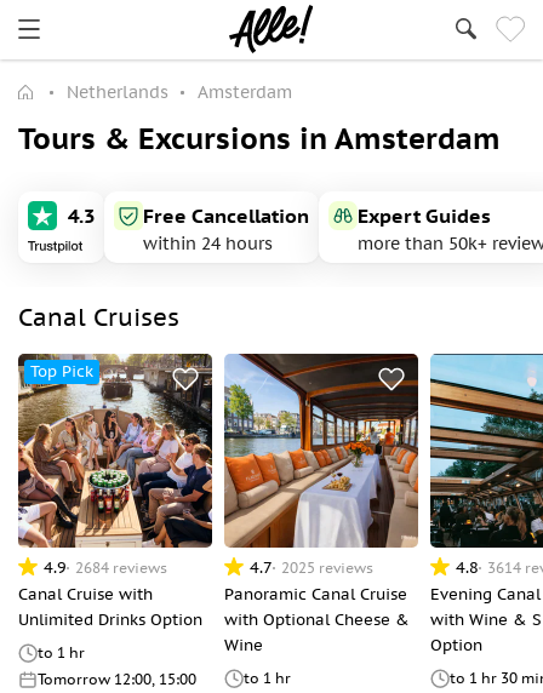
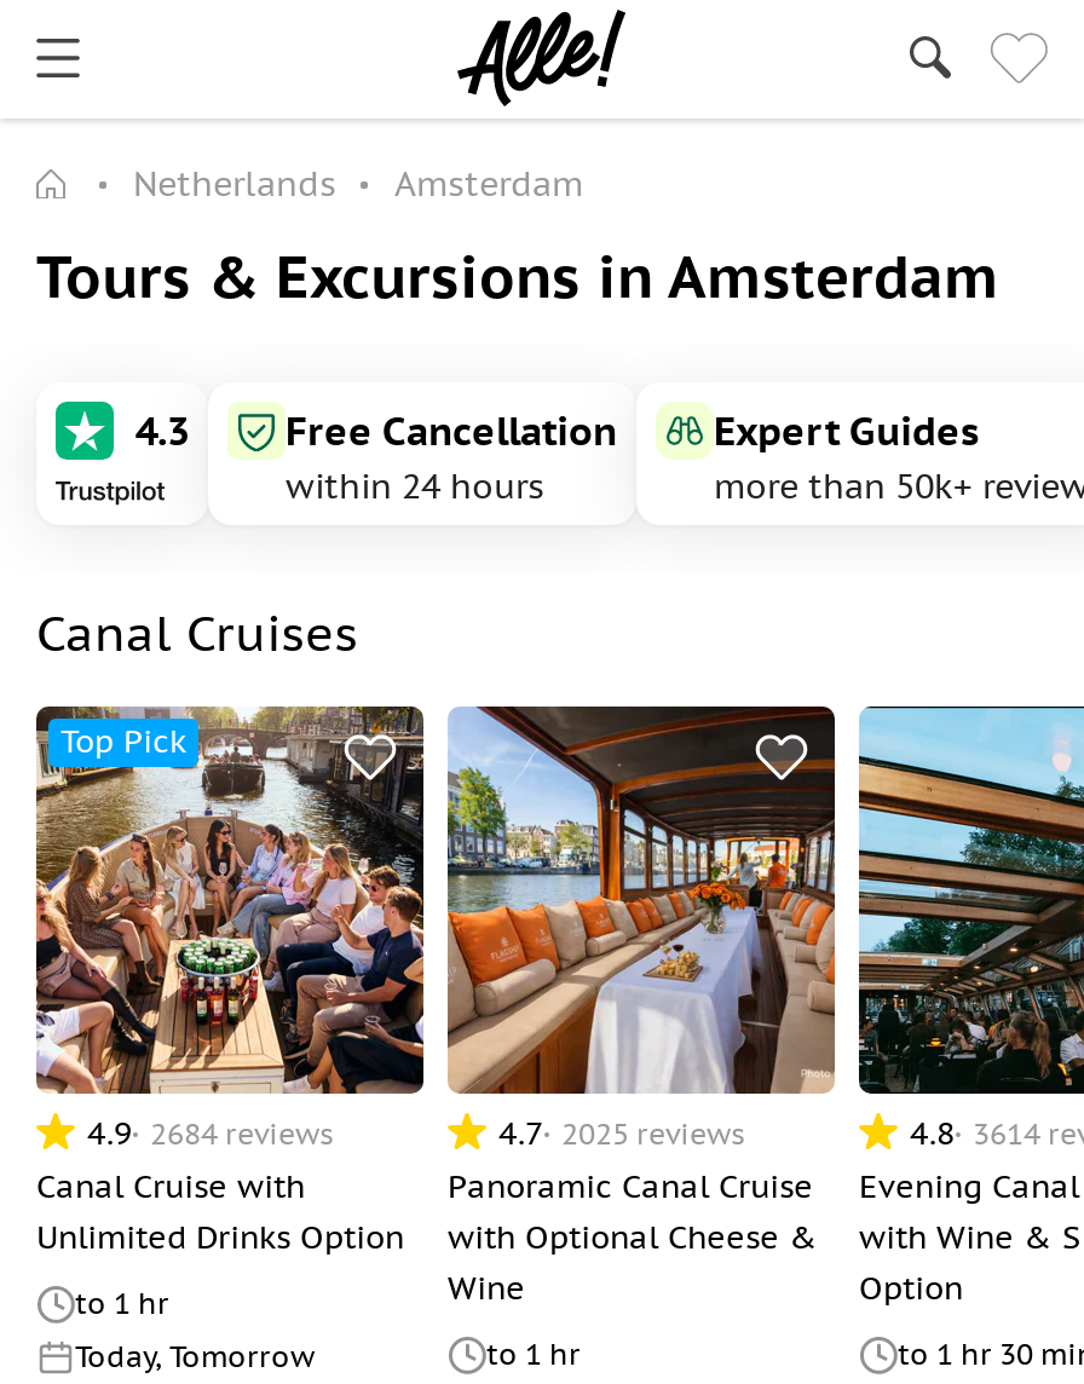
[38,670,196,688] Tomorrow 12:00, 15:00 -> [75,1338,315,1374] Today, Tomorrow

